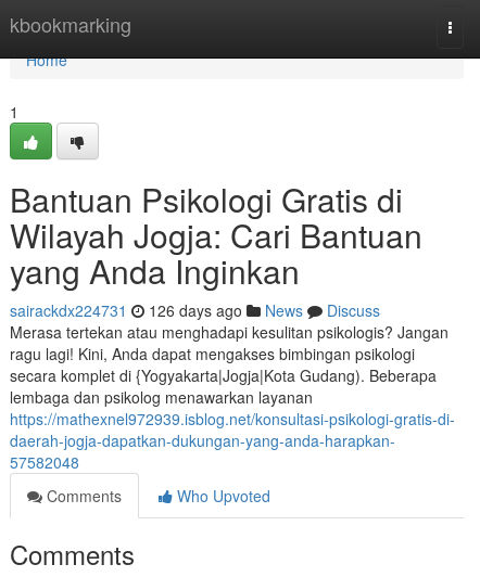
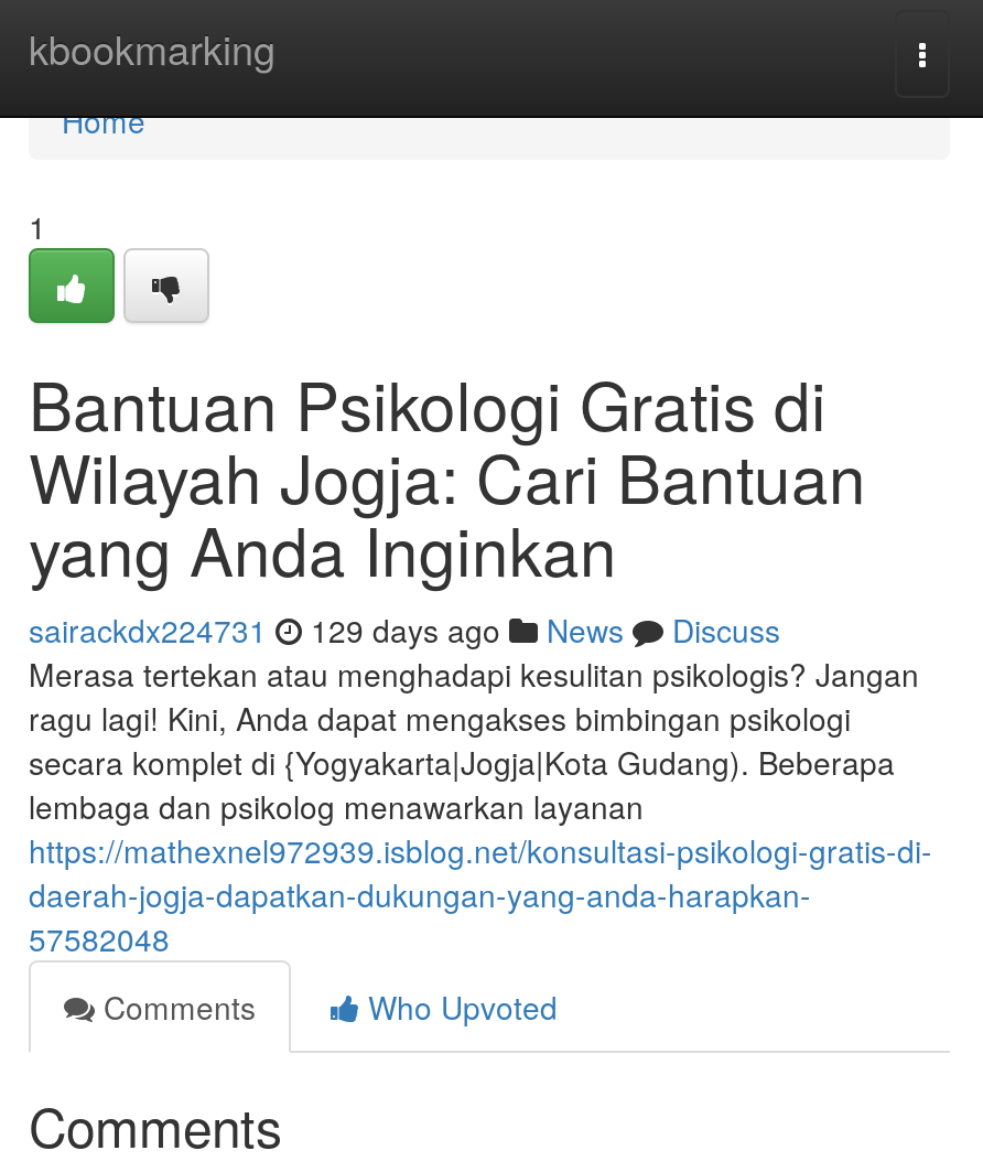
[10,299,380,321] sairackdx224731 126 days ago News Discuss -> [29,607,780,652] sairackdx224731 129 days ago News Discuss

